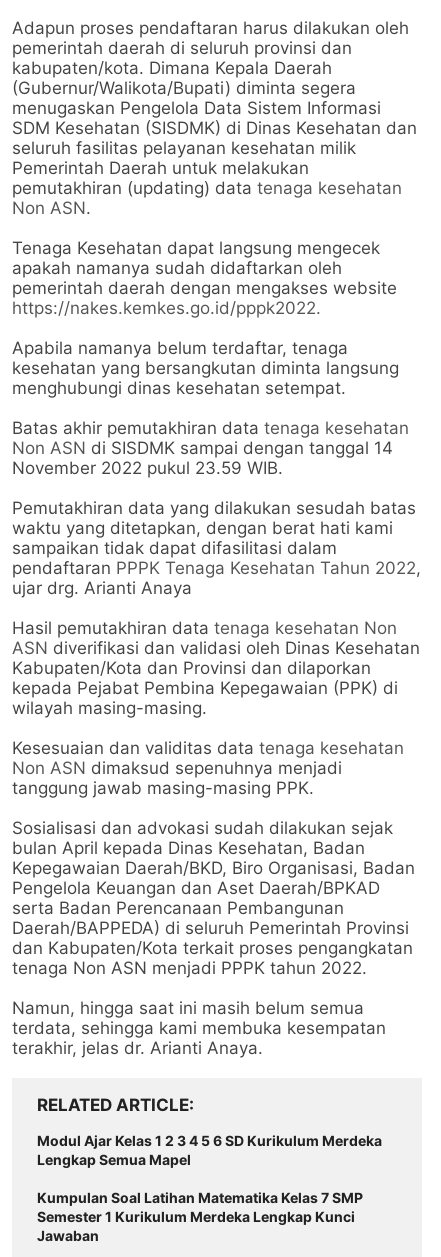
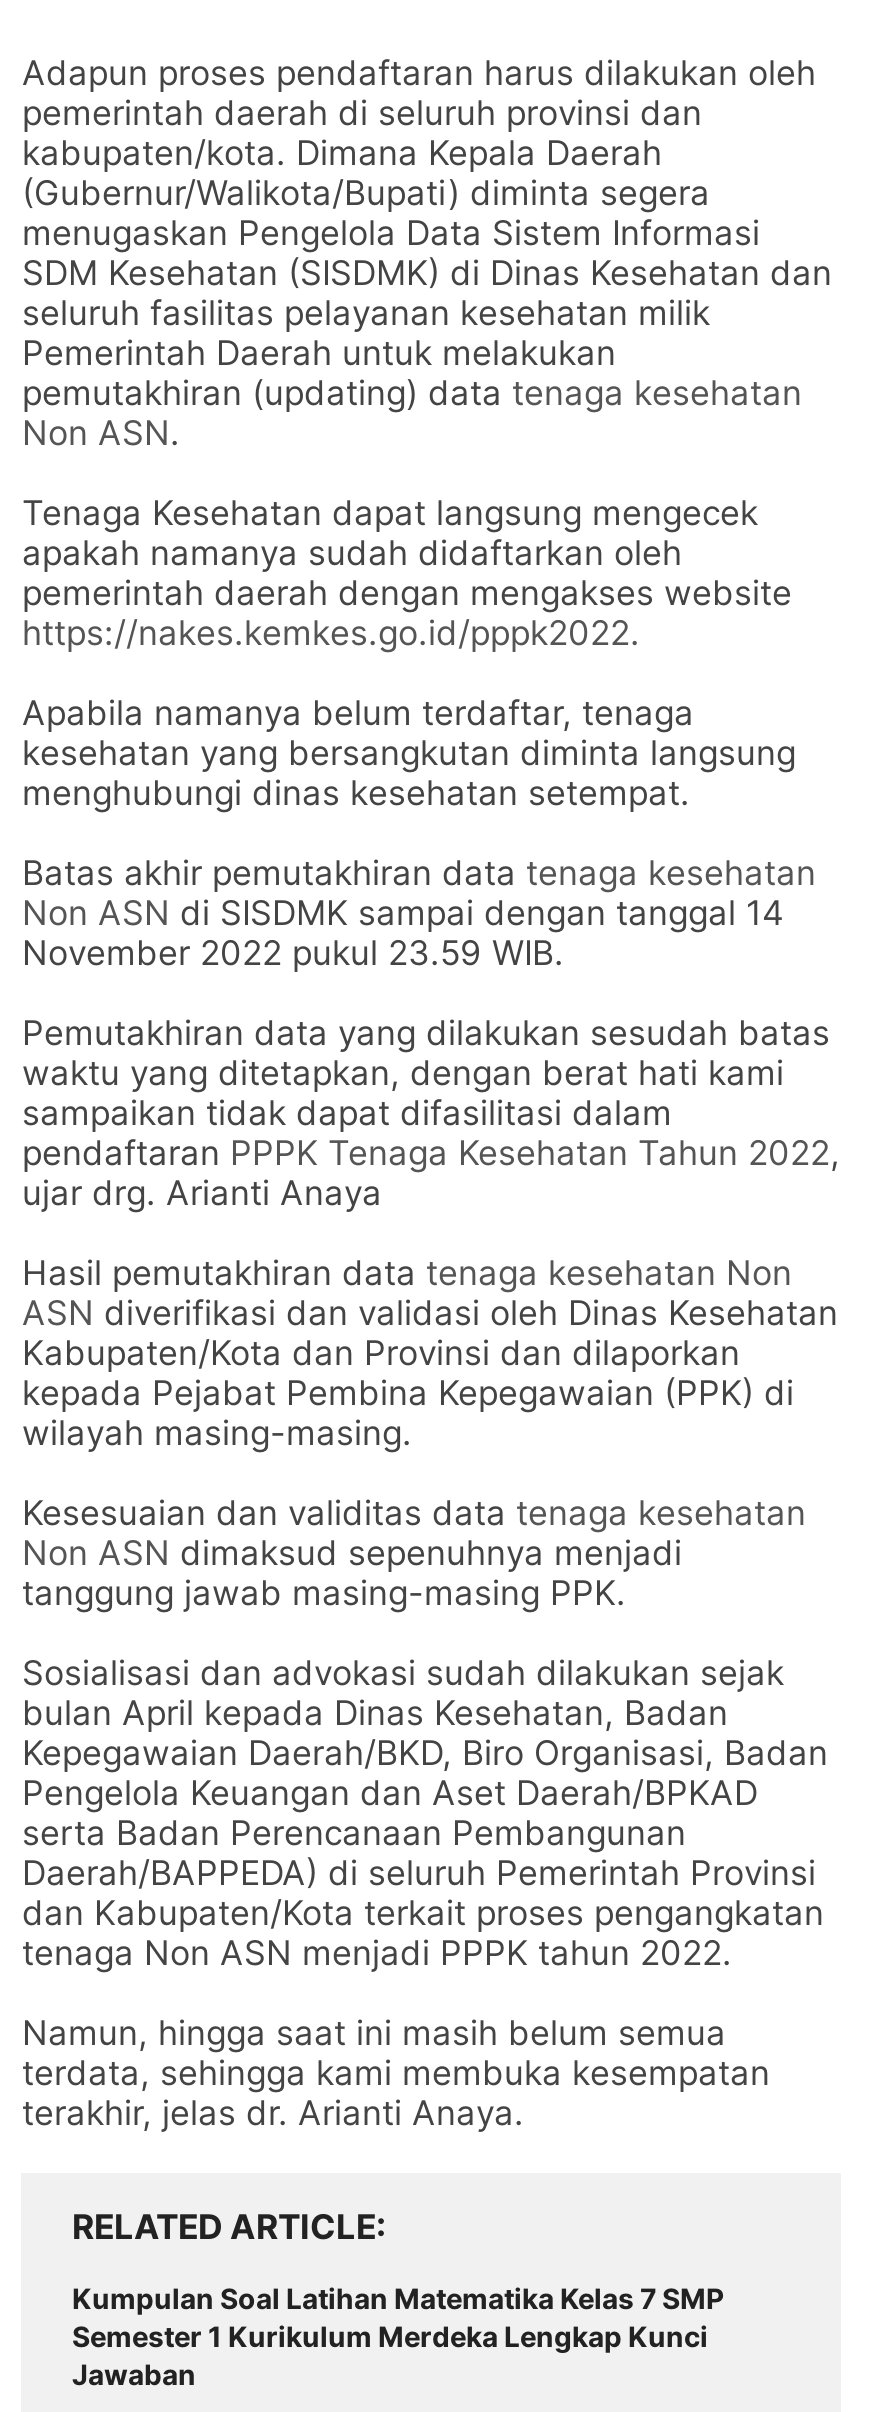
[37,1132,382,1168] Modul Ajar Kelas 1 2 3 4 5 6 SD Kurikulum Merdeka | Lengkap Semua Mapel -> none

